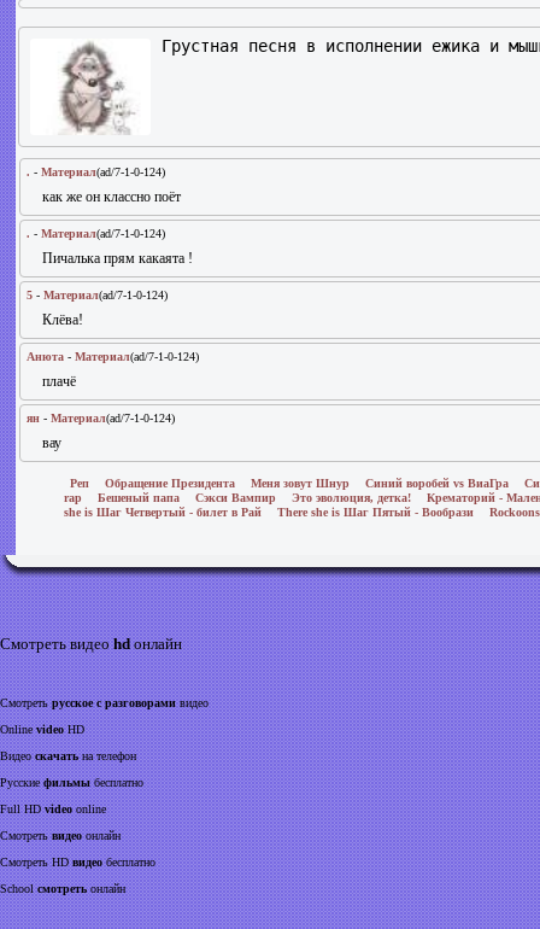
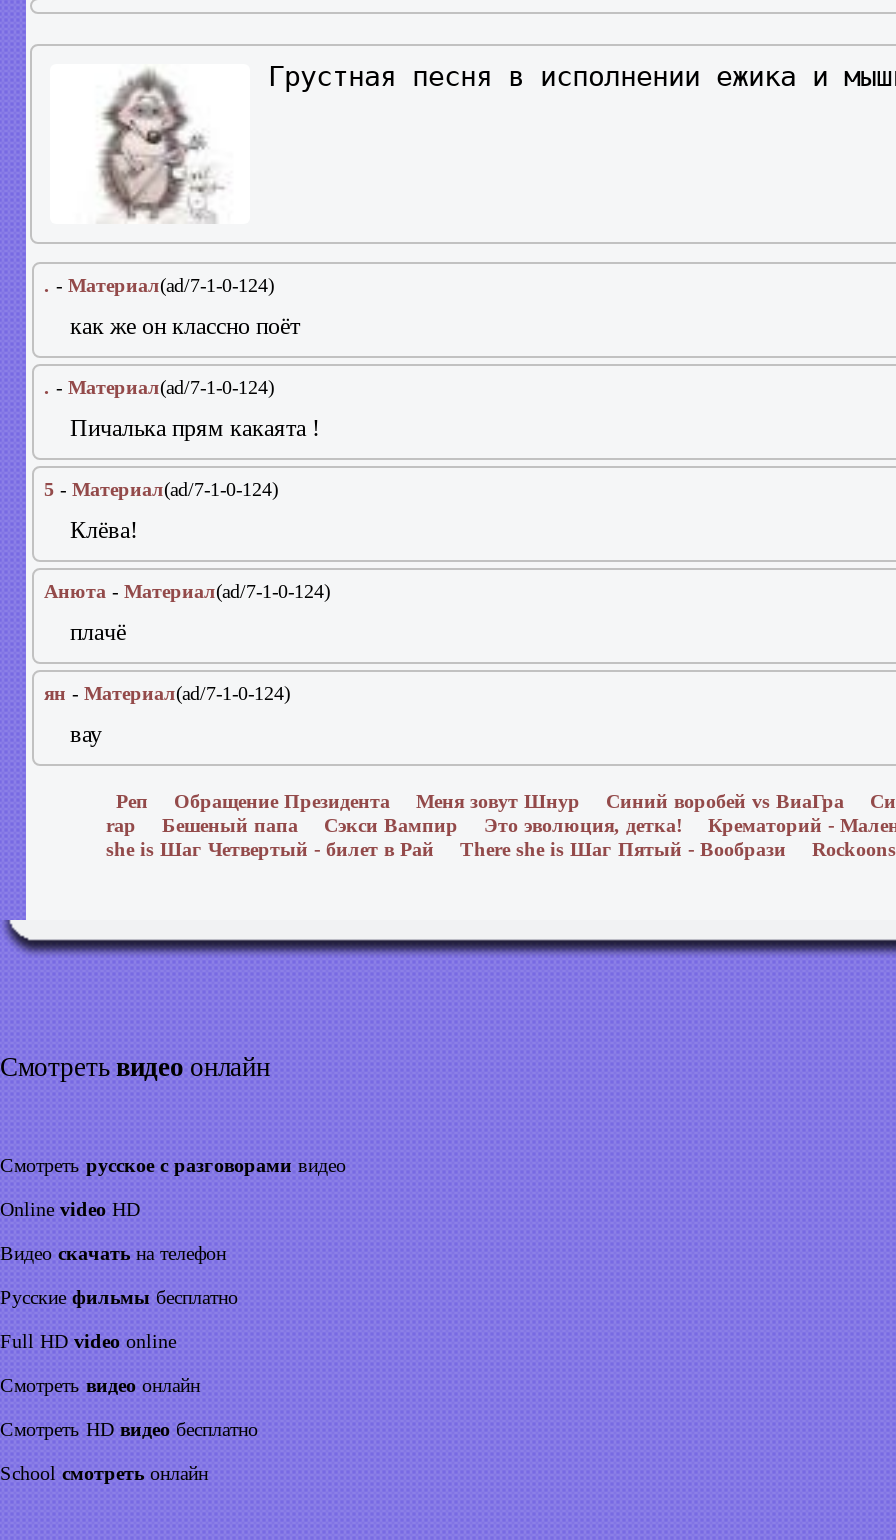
[0,635,182,653] Смотреть видео hd онлайн -> [0,1053,270,1083] Смотреть видео онлайн

